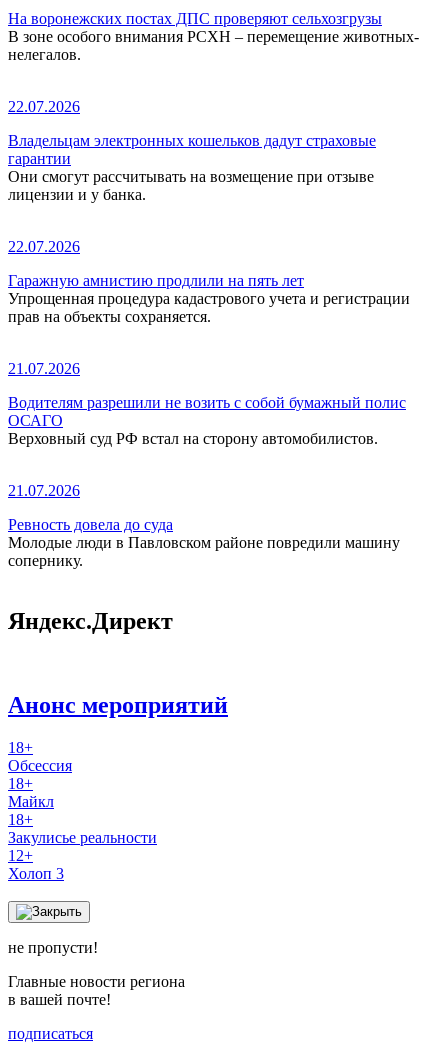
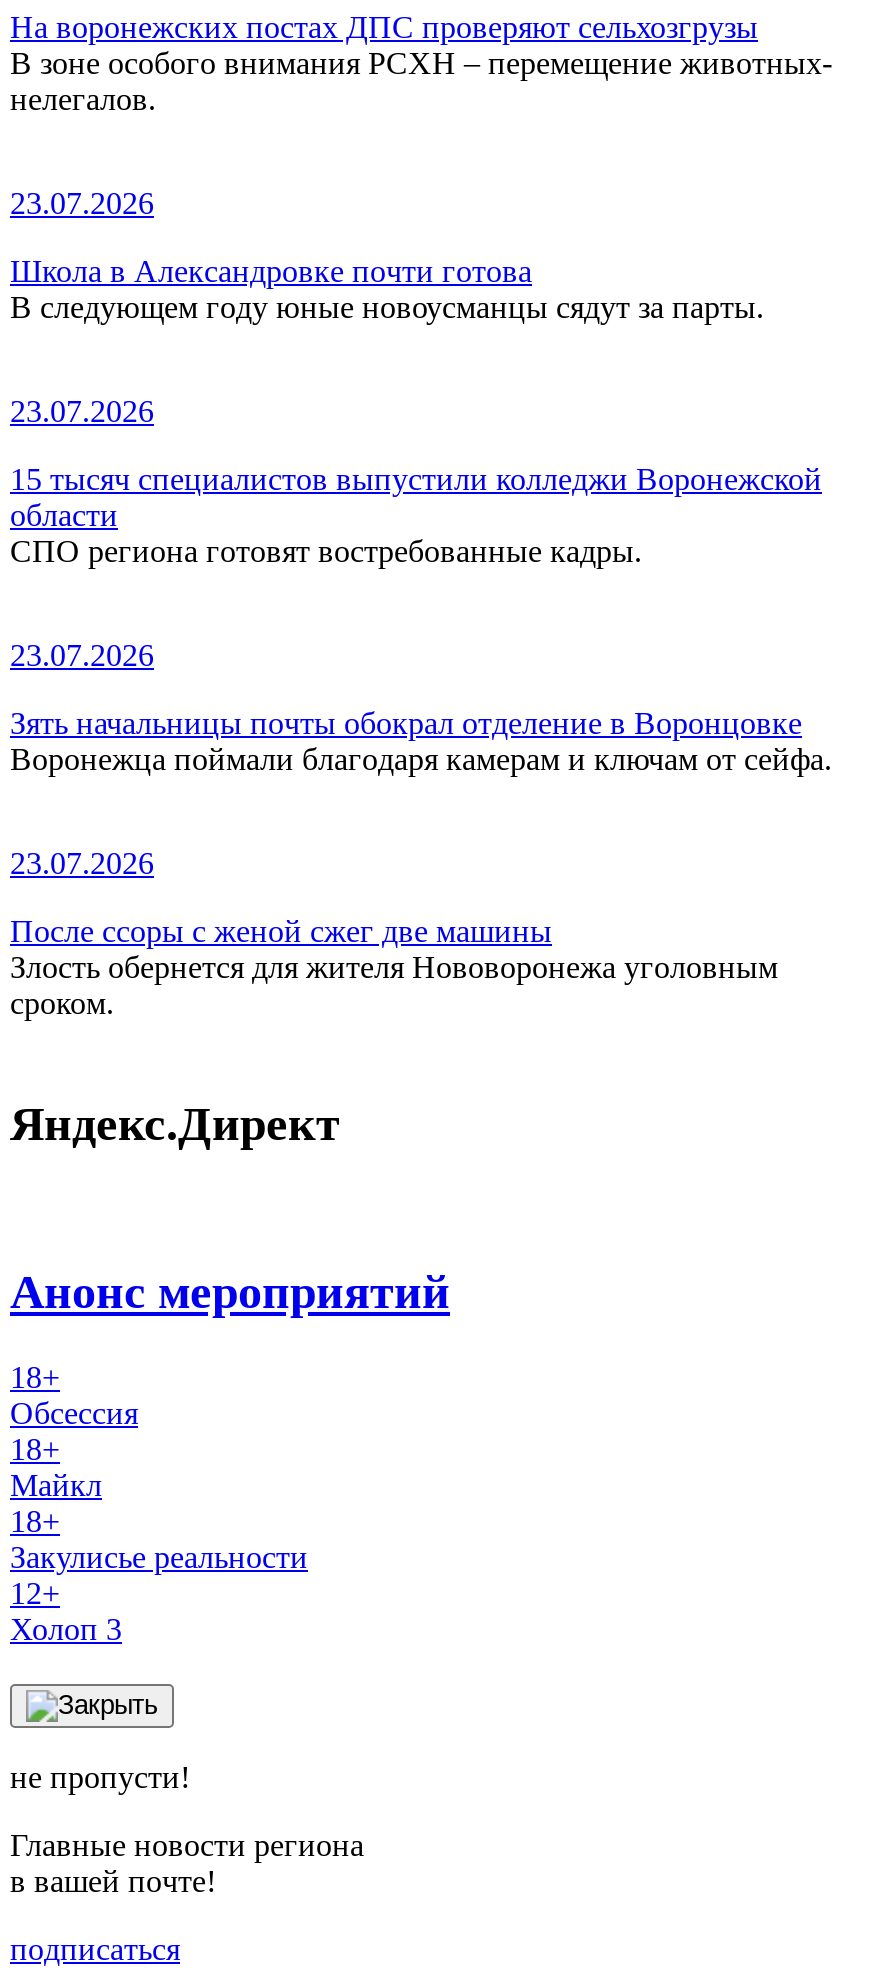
[8,98,80,115] 22.07.2026 -> [10,185,154,219] 23.07.2026
[8,132,376,203] Владельцам электронных кошельков дадут страховые | гарантии | Они смогут рассчитывать на возмещение при отзыве | лицензии и у банка. -> [10,253,764,323] Школа в Александровке почти готова | В следующем году юные новоусманцы сядут за парты.
[8,238,80,255] 22.07.2026 -> [10,393,154,427] 23.07.2026
[8,272,410,325] Гаражную амнистию продлили на пять лет | Упрощенная процедура кадастрового учета и регистрации | прав на объекты сохраняется. -> [10,461,822,567] 15 тысяч специалистов выпустили колледжи Воронежской | области | СПО региона готовят востребованные кадры.
[8,360,80,377] 21.07.2026 -> [10,637,154,671] 23.07.2026
[8,394,406,447] Водителям разрешили не возить с собой бумажный полис | ОСАГО | Верховный суд РФ встал на сторону автомобилистов. -> [10,705,832,775] Зять начальницы почты обокрал отделение в Воронцовке | Воронежца поймали благодаря камерам и ключам от сейфа.
[8,482,80,499] 21.07.2026 -> [10,845,154,879] 23.07.2026
[8,516,400,569] Ревность довела до суда | Молодые люди в Павловском районе повредили машину | сопернику. -> [10,913,778,1019] После ссоры с женой сжег две машины | Злость обернется для жителя Нововоронежа уголовным | сроком.

